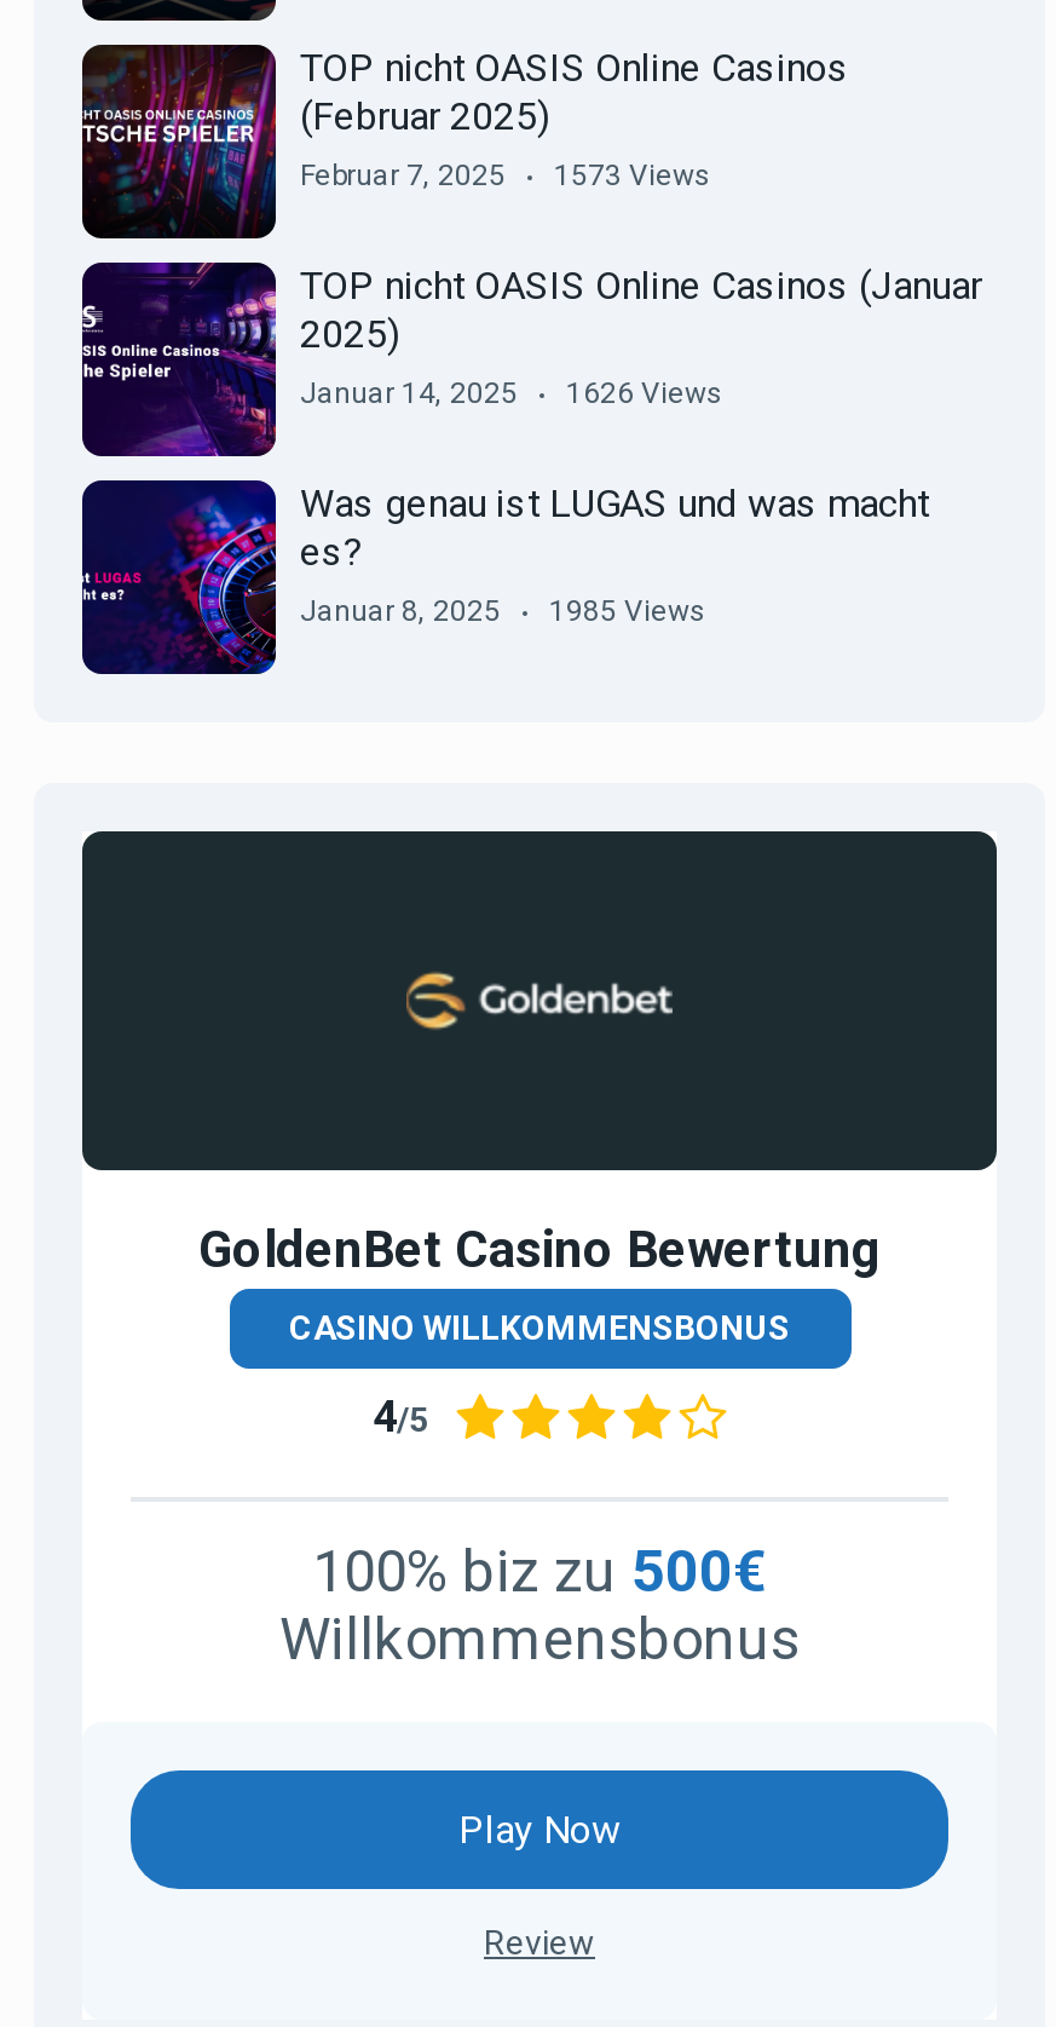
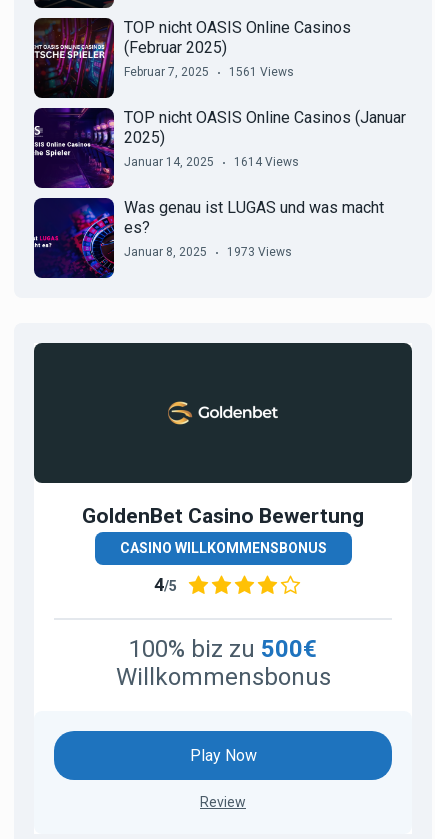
[300,158,711,192] Februar 7, 2025 1573 Views -> [124,65,294,79] Februar 7, 2025 1561 Views
[300,376,723,410] Januar 14, 2025 1626 Views -> [124,155,299,169] Januar 14, 2025 1614 Views
[300,594,706,628] Januar 8, 2025 1985 Views -> [124,245,292,259] Januar 8, 2025 1973 Views

